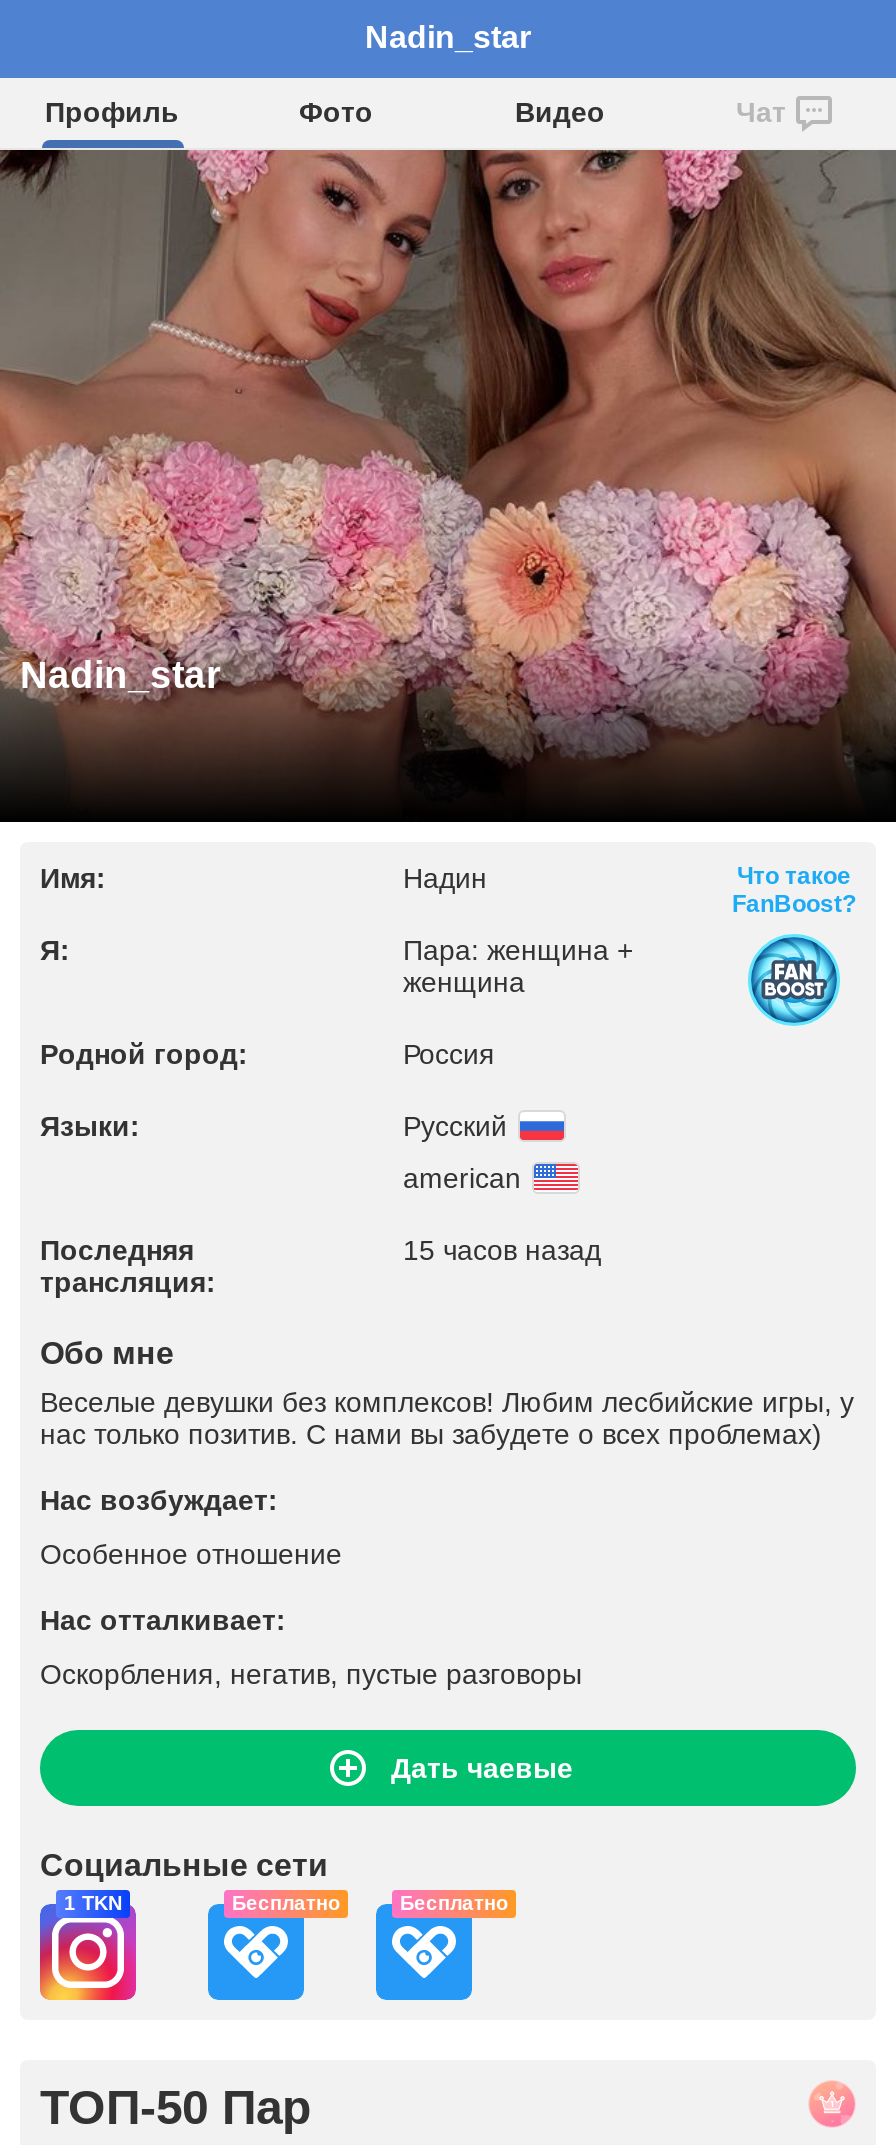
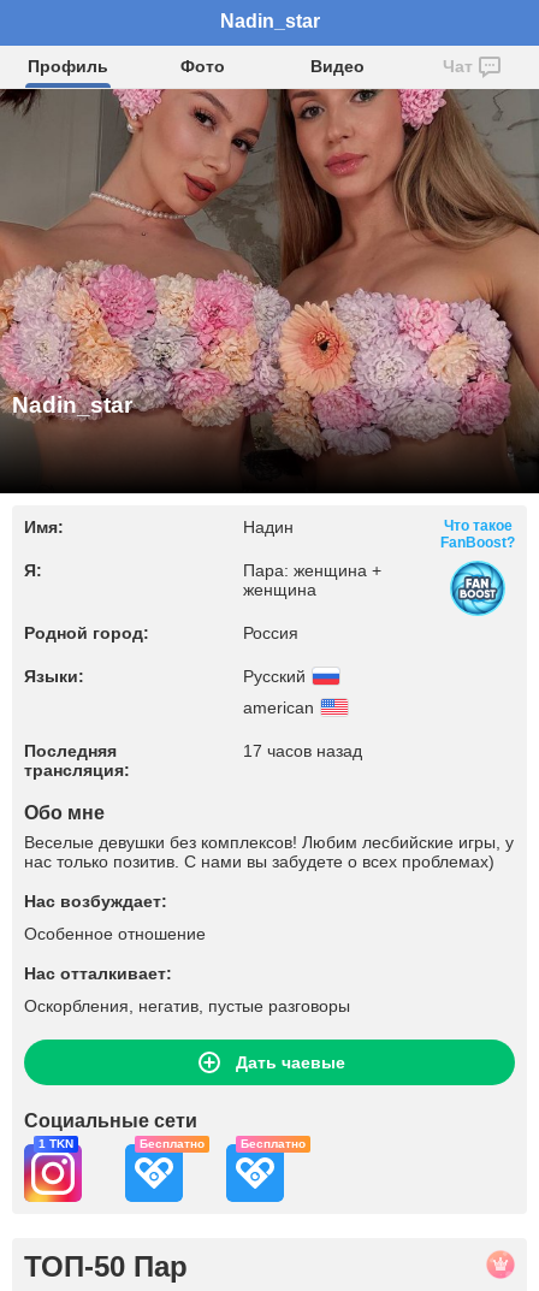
[403,1234,601,1266] 15 часов назад -> [242,741,362,760] 17 часов назад

